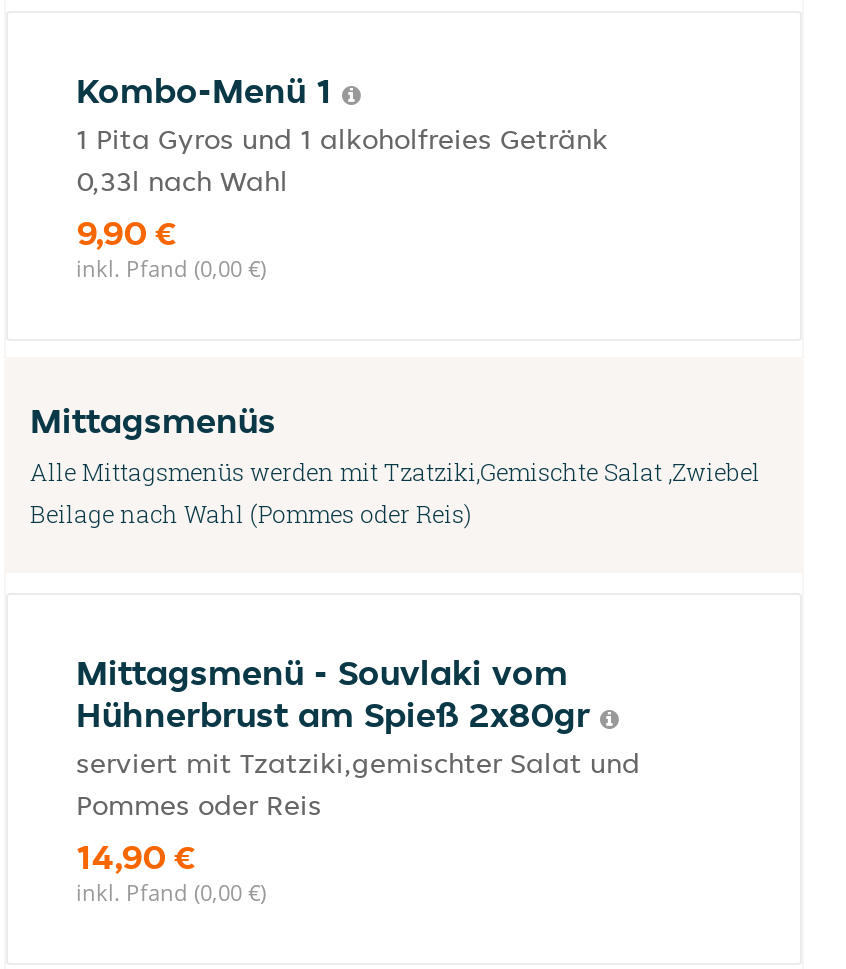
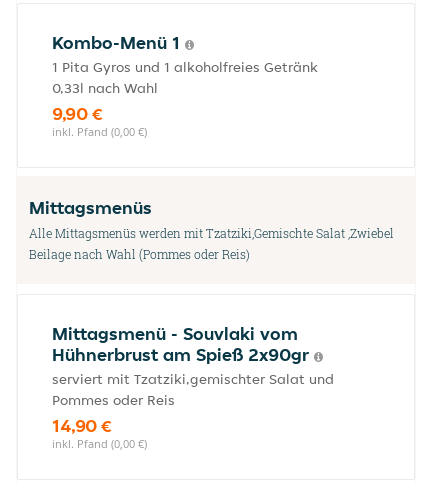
[76,691,600,737] Hühnerbrust am Spieß 2x80gr -> [52,343,314,366] Hühnerbrust am Spieß 2x90gr

